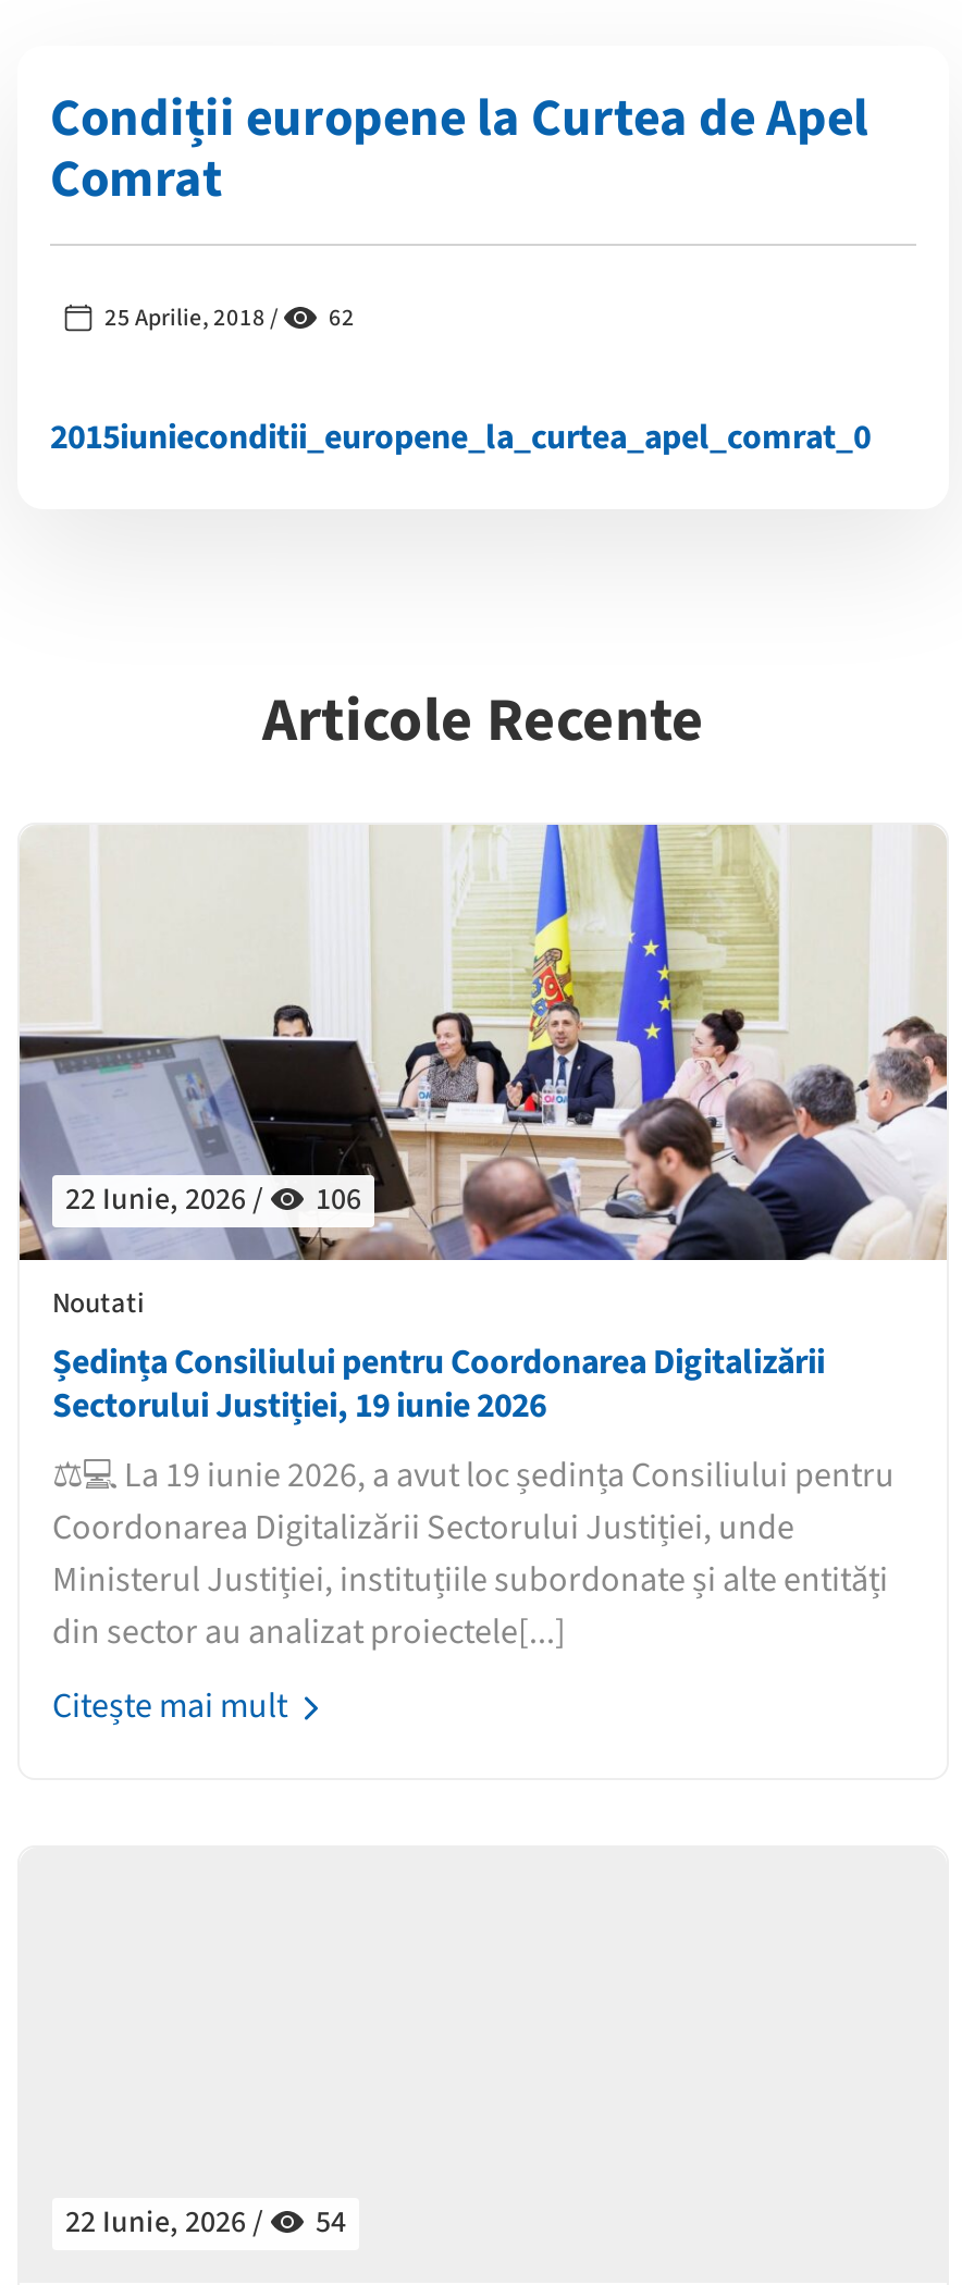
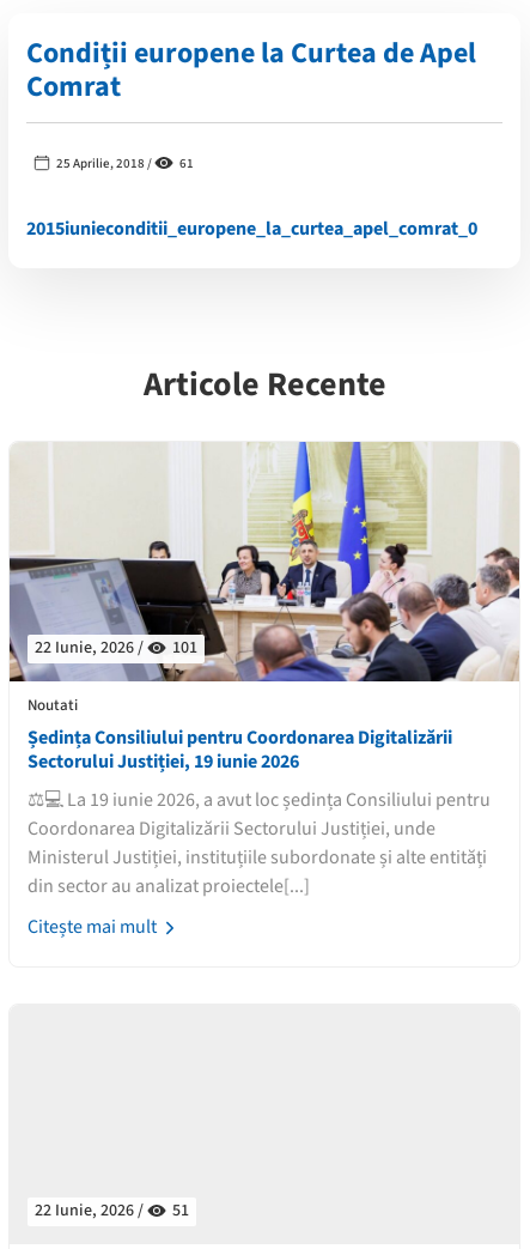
[100,302,355,335] 25 Aprilie, 2018 / 62 -> [54,154,194,172] 25 Aprilie, 2018 / 61
[65,1179,361,1222] 22 Iunie, 2026 / 106 -> [35,637,197,661] 22 Iunie, 2026 / 101
[65,2202,346,2245] 22 Iunie, 2026 / 54 -> [35,1200,189,1223] 22 Iunie, 2026 / 51

